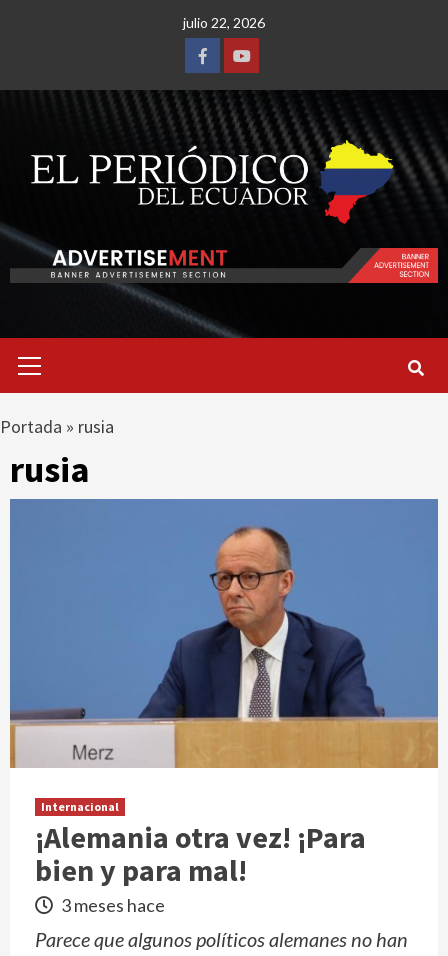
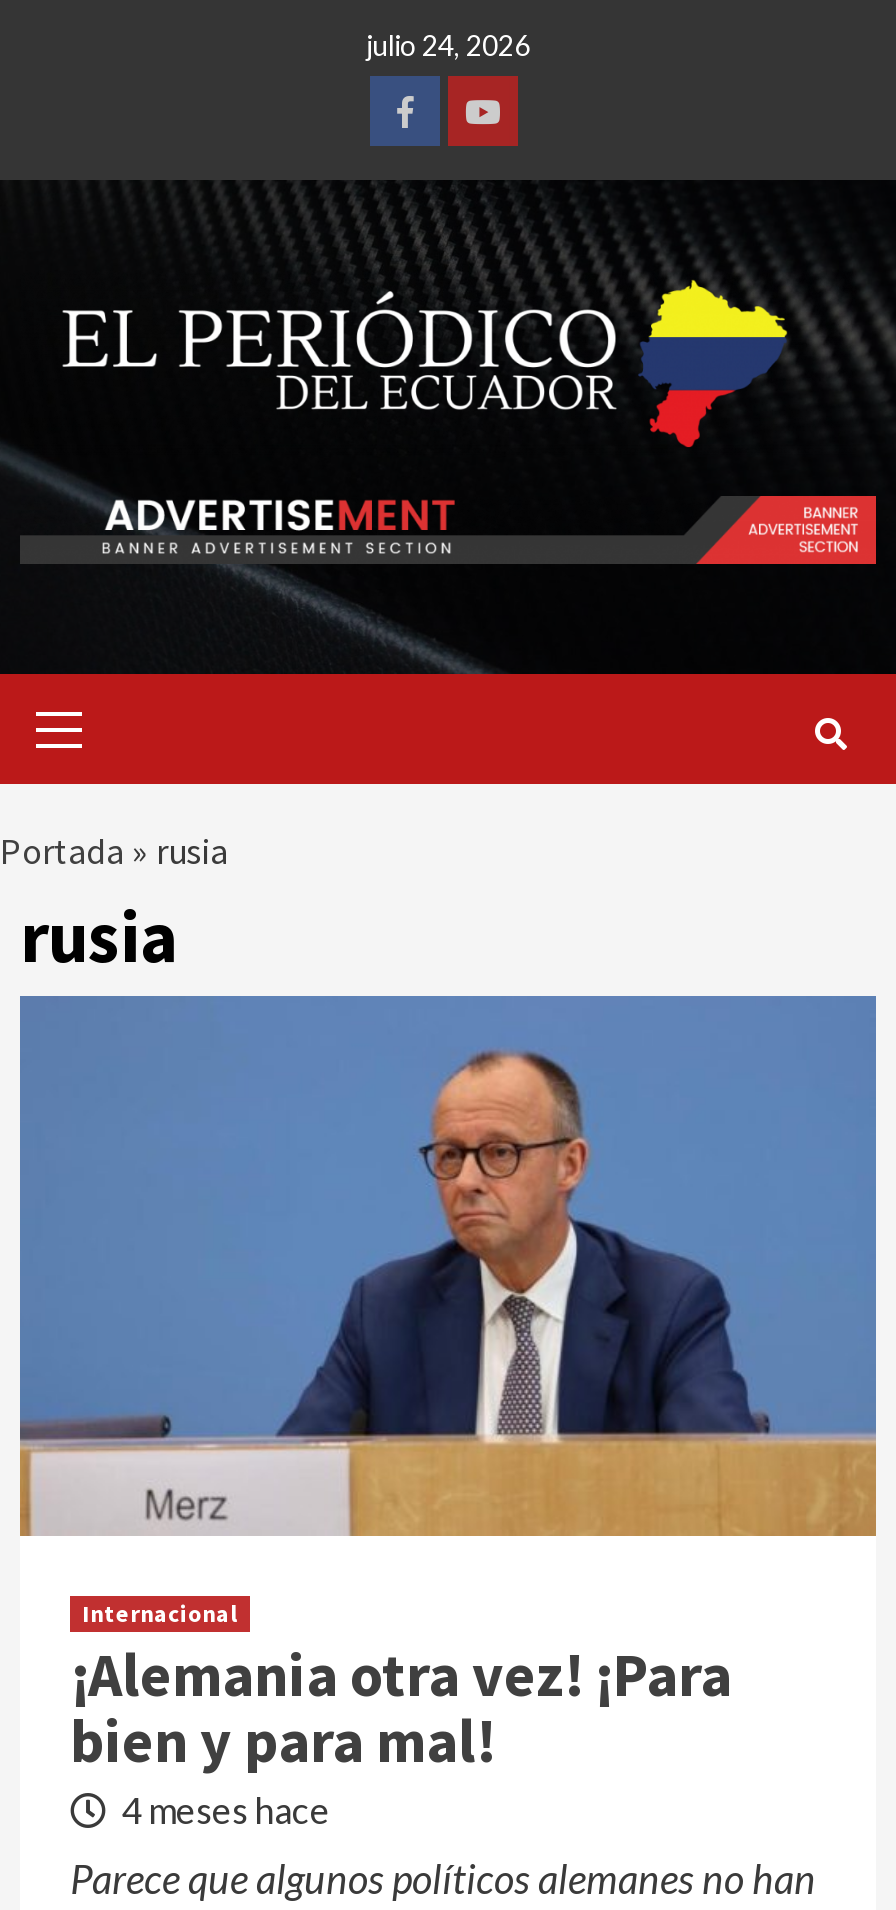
[183,14,265,31] julio 22, 2026 -> [366,28,530,62] julio 24, 2026
[58,894,165,916] 3 meses hace -> [116,1788,330,1832] 4 meses hace

